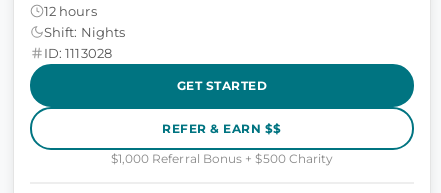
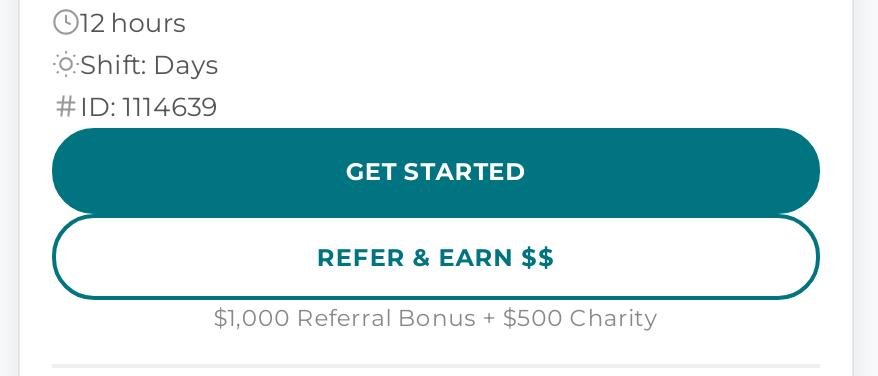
[44,23,125,39] Shift: Nights -> [80,47,218,79] Shift: Days
[44,44,112,60] ID: 1113028 -> [80,89,218,121] ID: 1114639

